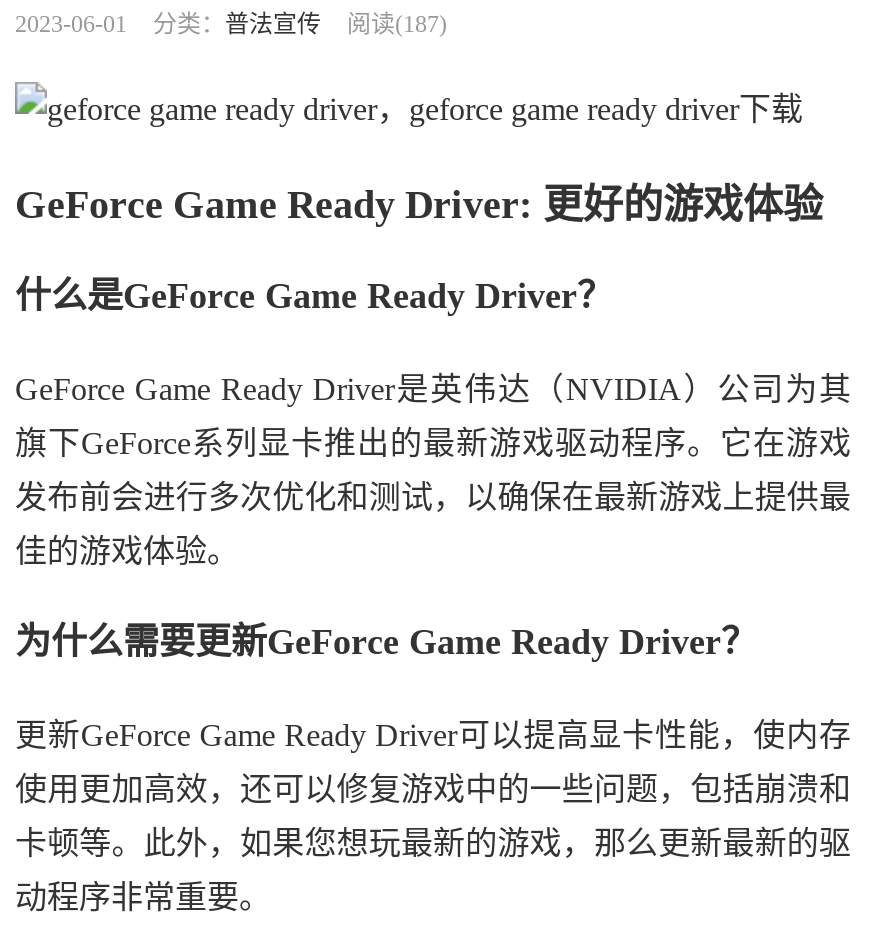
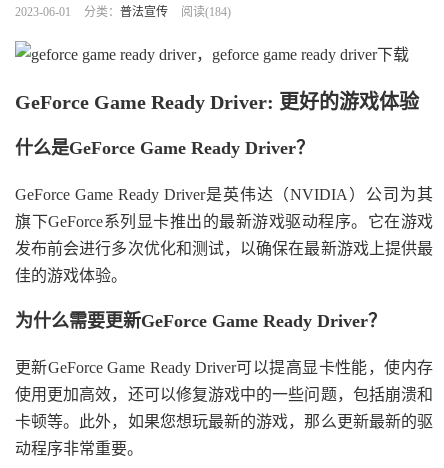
[15,10,447,38] 2023-06-01 分类：普法宣传 阅读(187) -> [15,5,231,19] 2023-06-01 分类：普法宣传 阅读(184)

